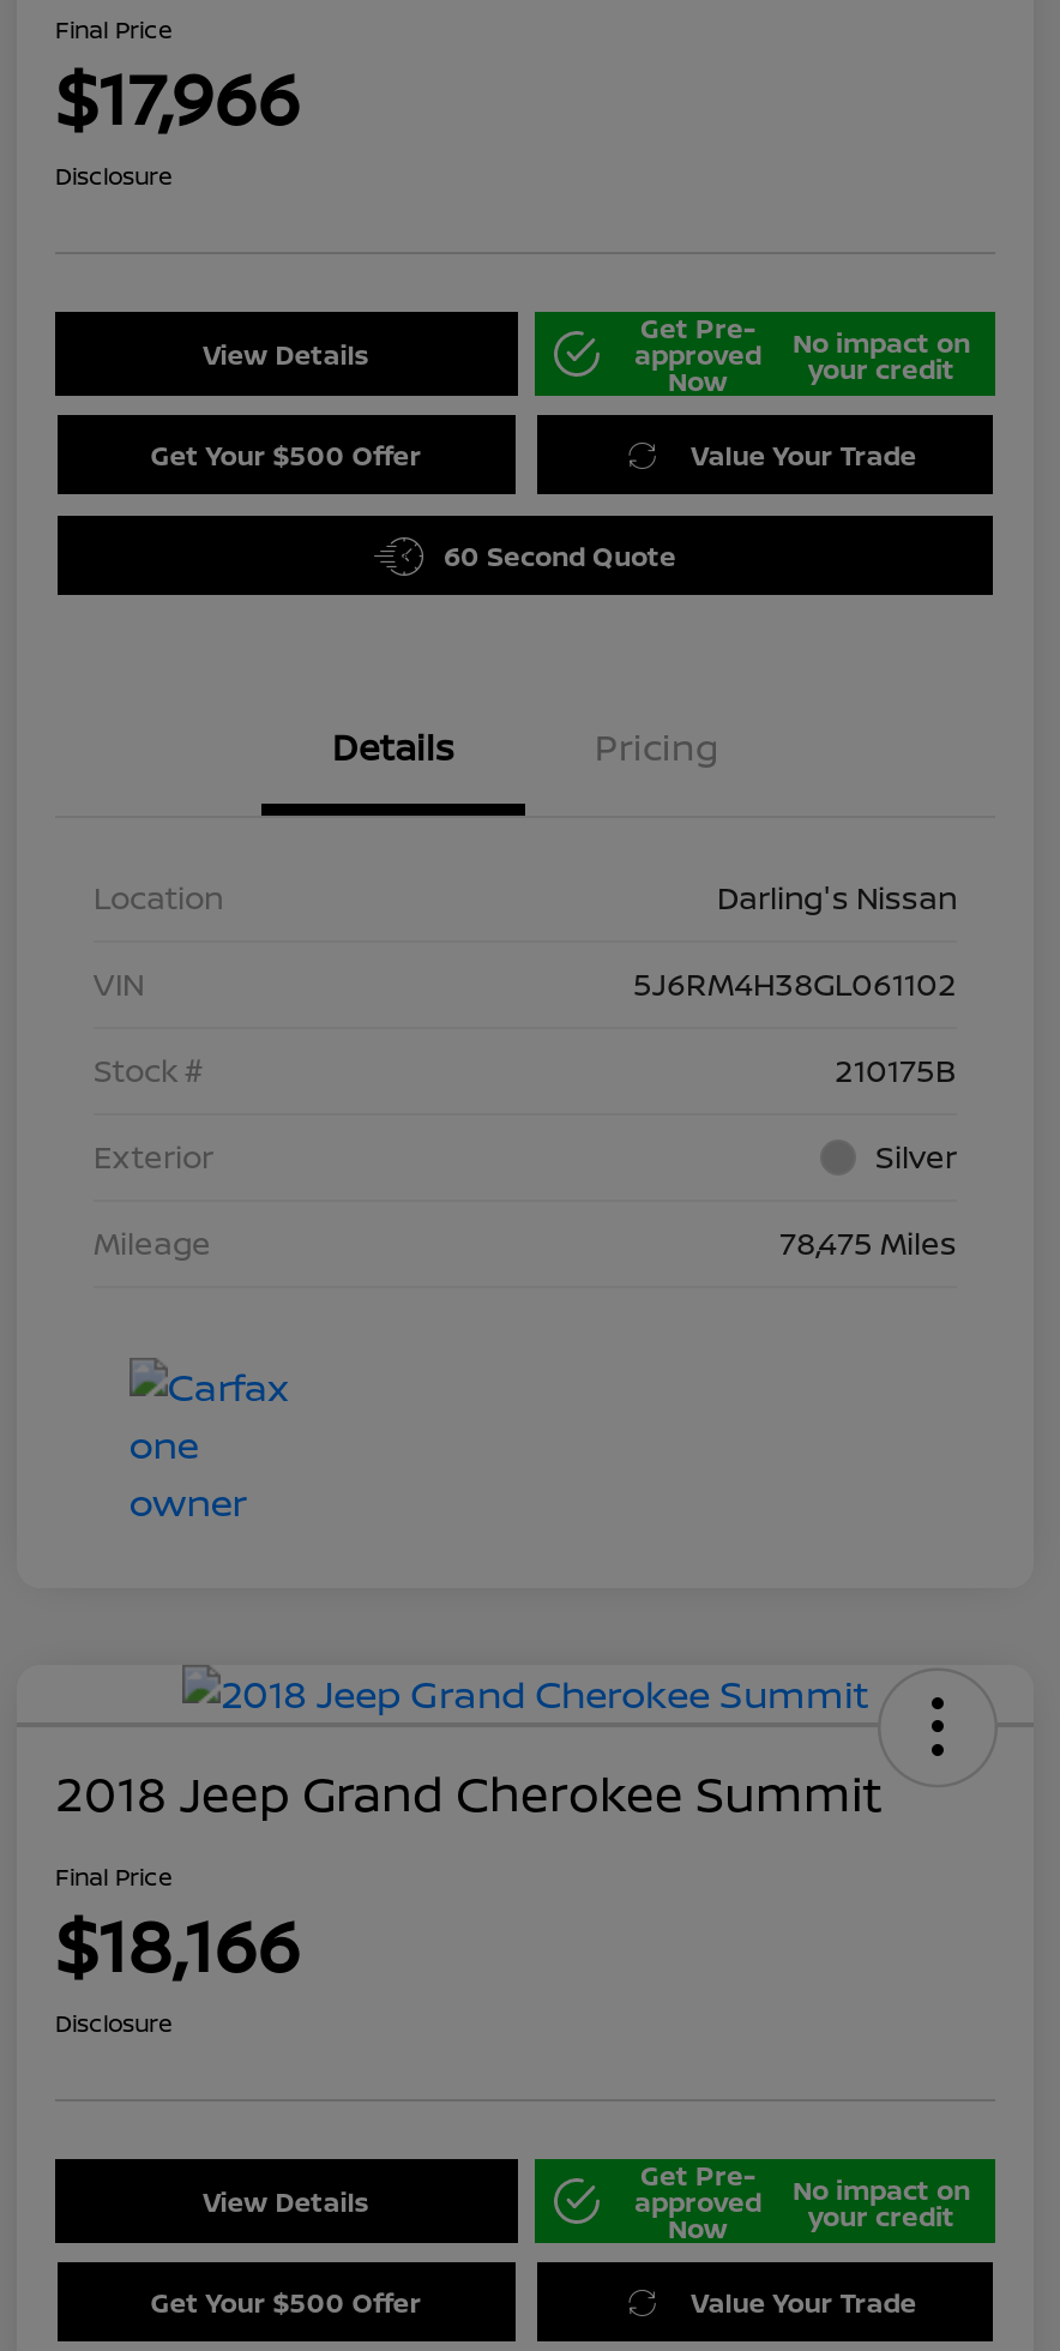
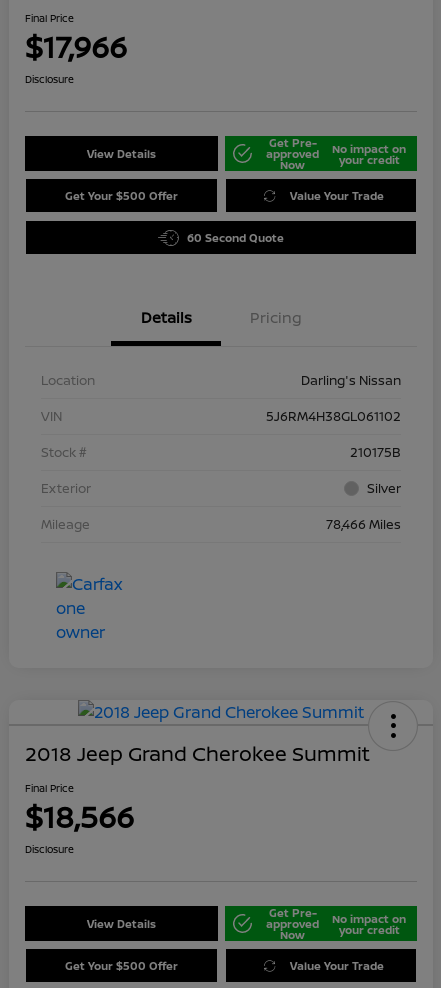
[779,1222,957,1265] 78,475 Miles -> [326,515,401,533] 78,466 Miles
[55,1896,300,1994] $18,166 -> [25,796,134,837] $18,566

